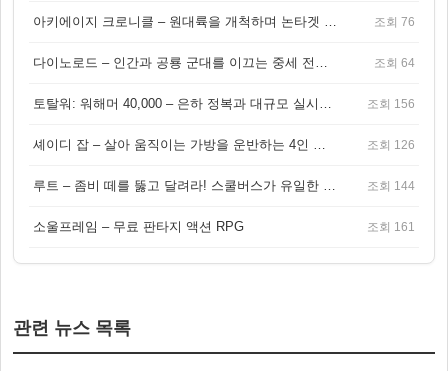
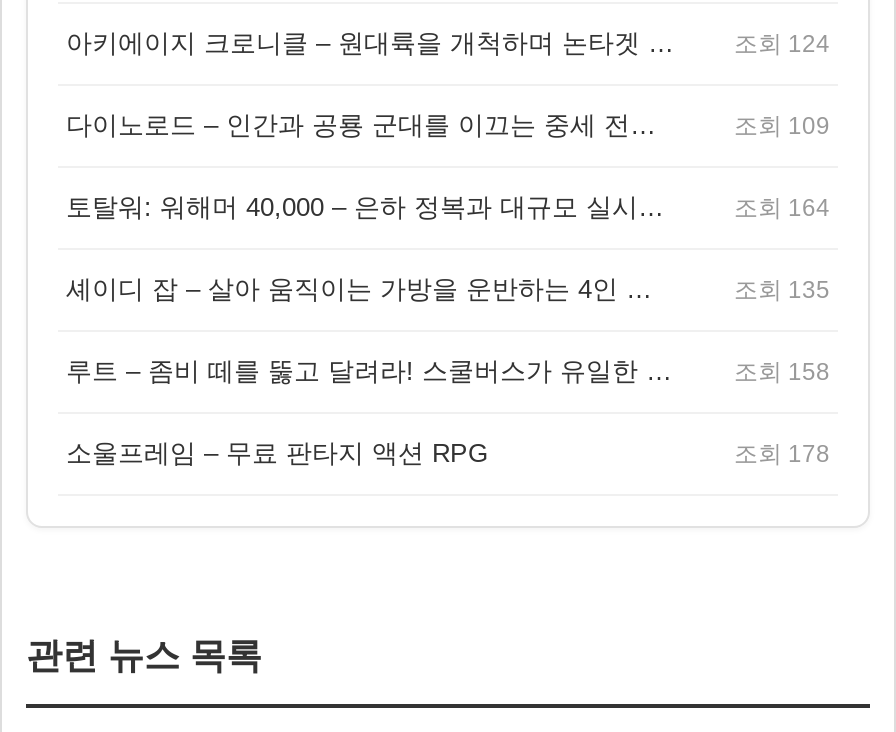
[374,15,415,29] 조회 76 -> [734,29,830,57] 조회 124
[374,56,415,70] 조회 64 -> [734,111,830,139] 조회 109
[367,97,415,111] 조회 156 -> [734,193,830,221] 조회 164
[367,138,415,152] 조회 126 -> [734,275,830,303] 조회 135
[367,179,415,193] 조회 144 -> [734,357,830,385] 조회 158
[367,220,415,234] 조회 161 -> [734,439,830,467] 조회 178

